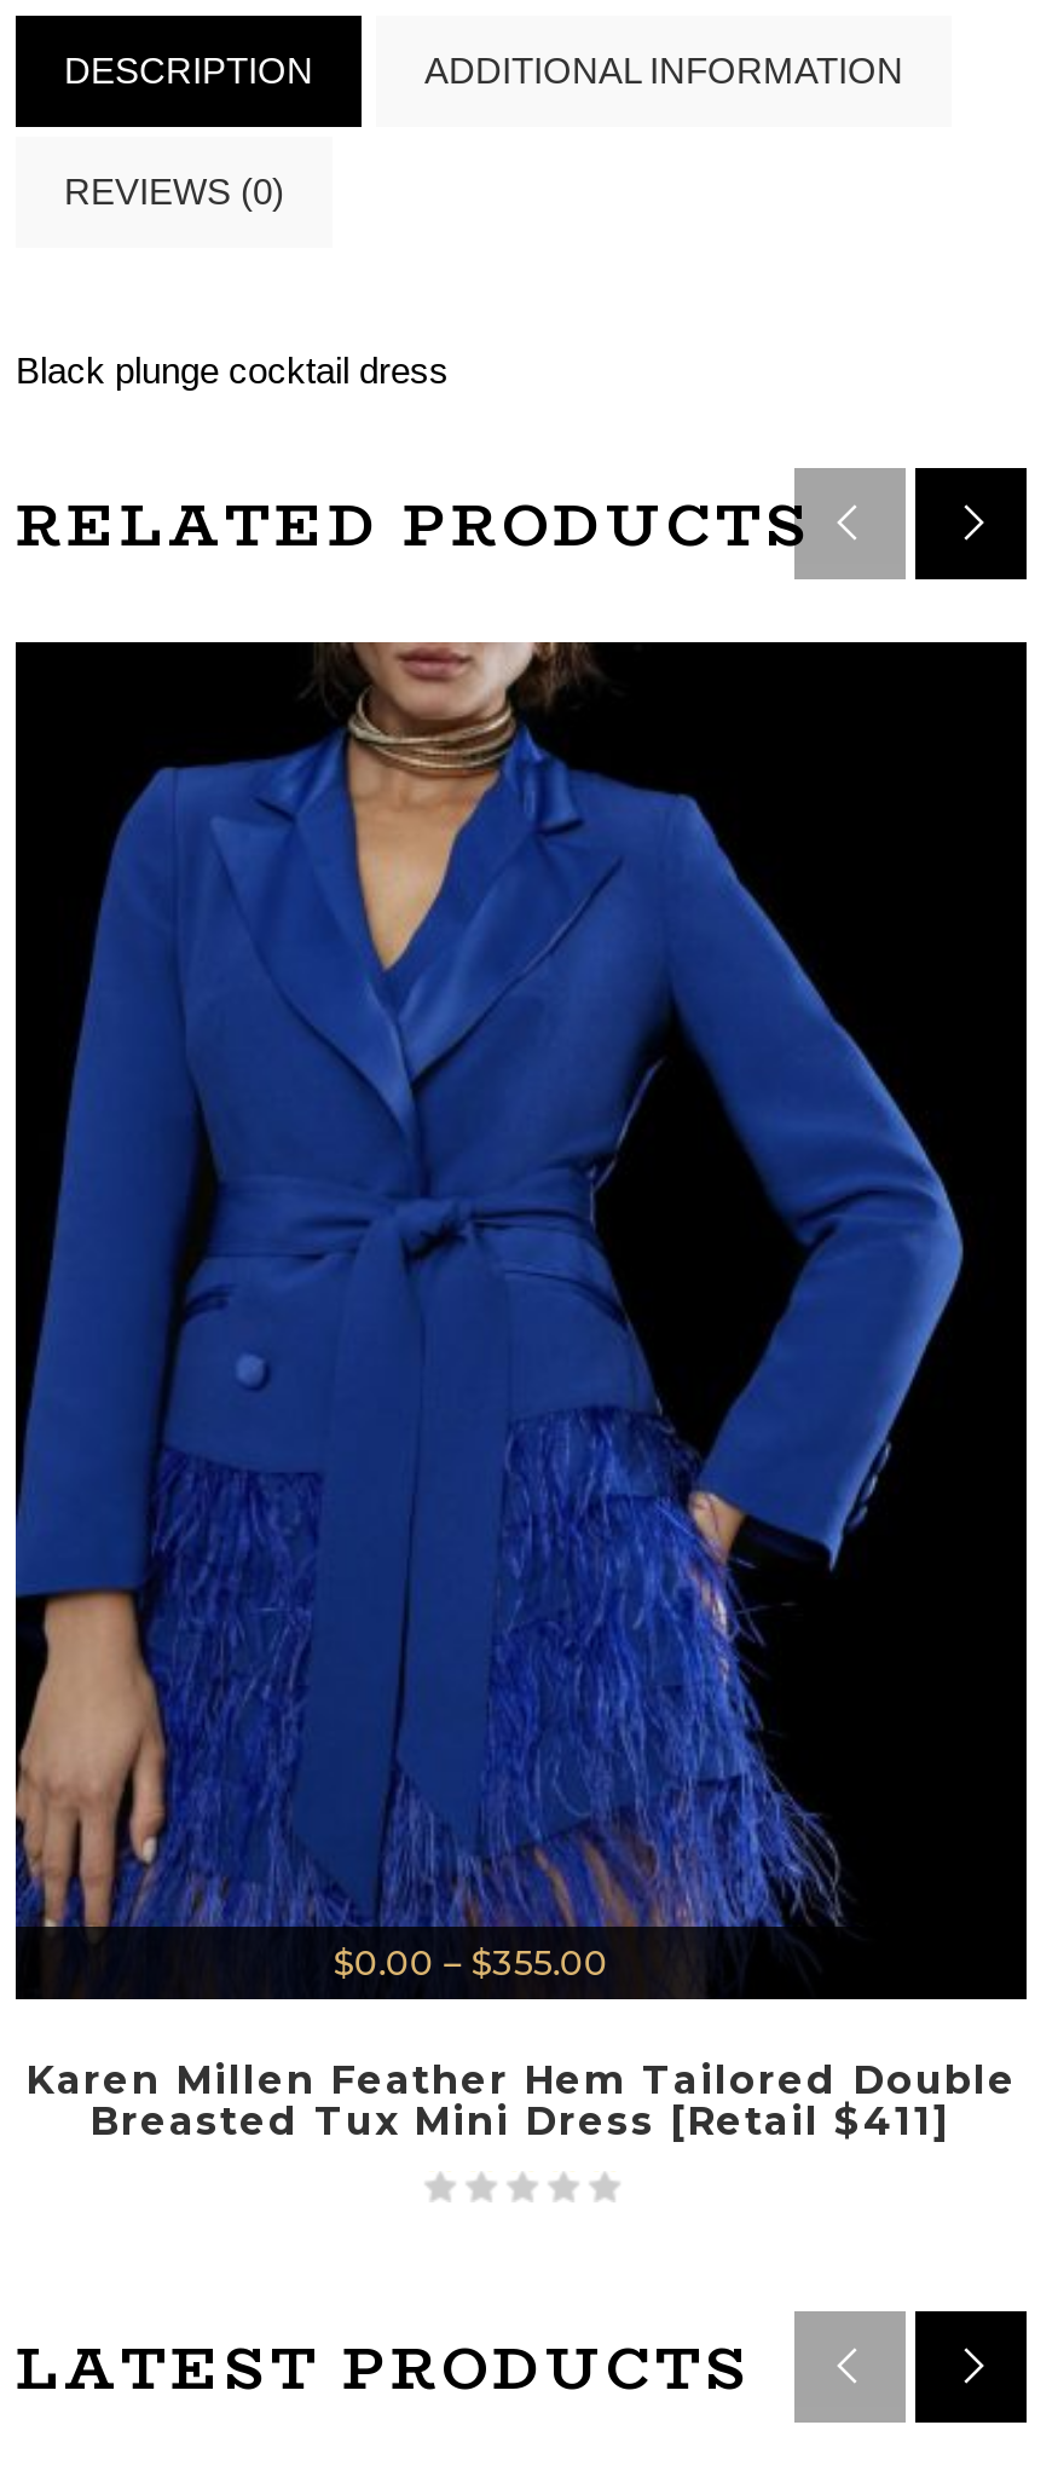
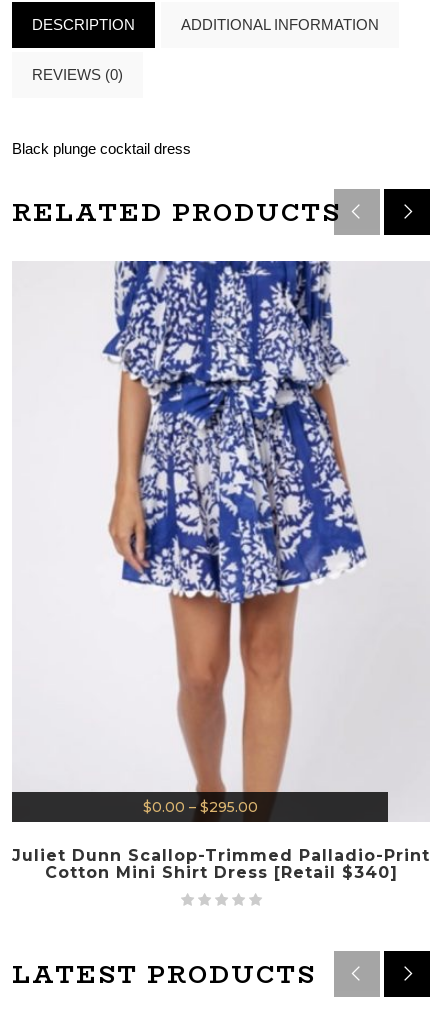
[13,640,1029,2002] [image] | $0.00 – $355.00 -> [12,260,430,822] [image] | $0.00 – $295.00
[25,2056,1017,2143] Karen Millen Feather Hem Tailored Double | Breasted Tux Mini Dress [Retail $411] -> [12,845,430,881] Juliet Dunn Scallop-Trimmed Palladio-Print | Cotton Mini Shirt Dress [Retail $340]

